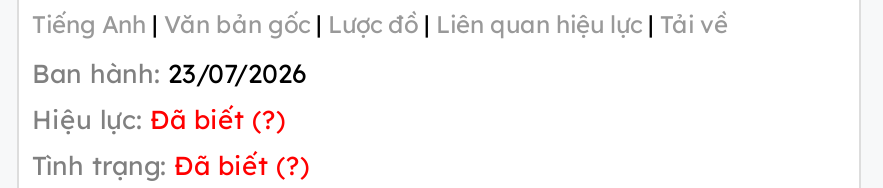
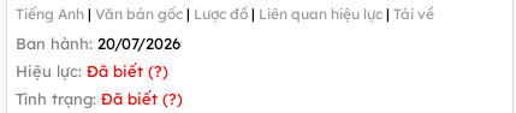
[32,56,306,88] Ban hành: 23/07/2026 -> [15,34,180,53] Ban hành: 20/07/2026

